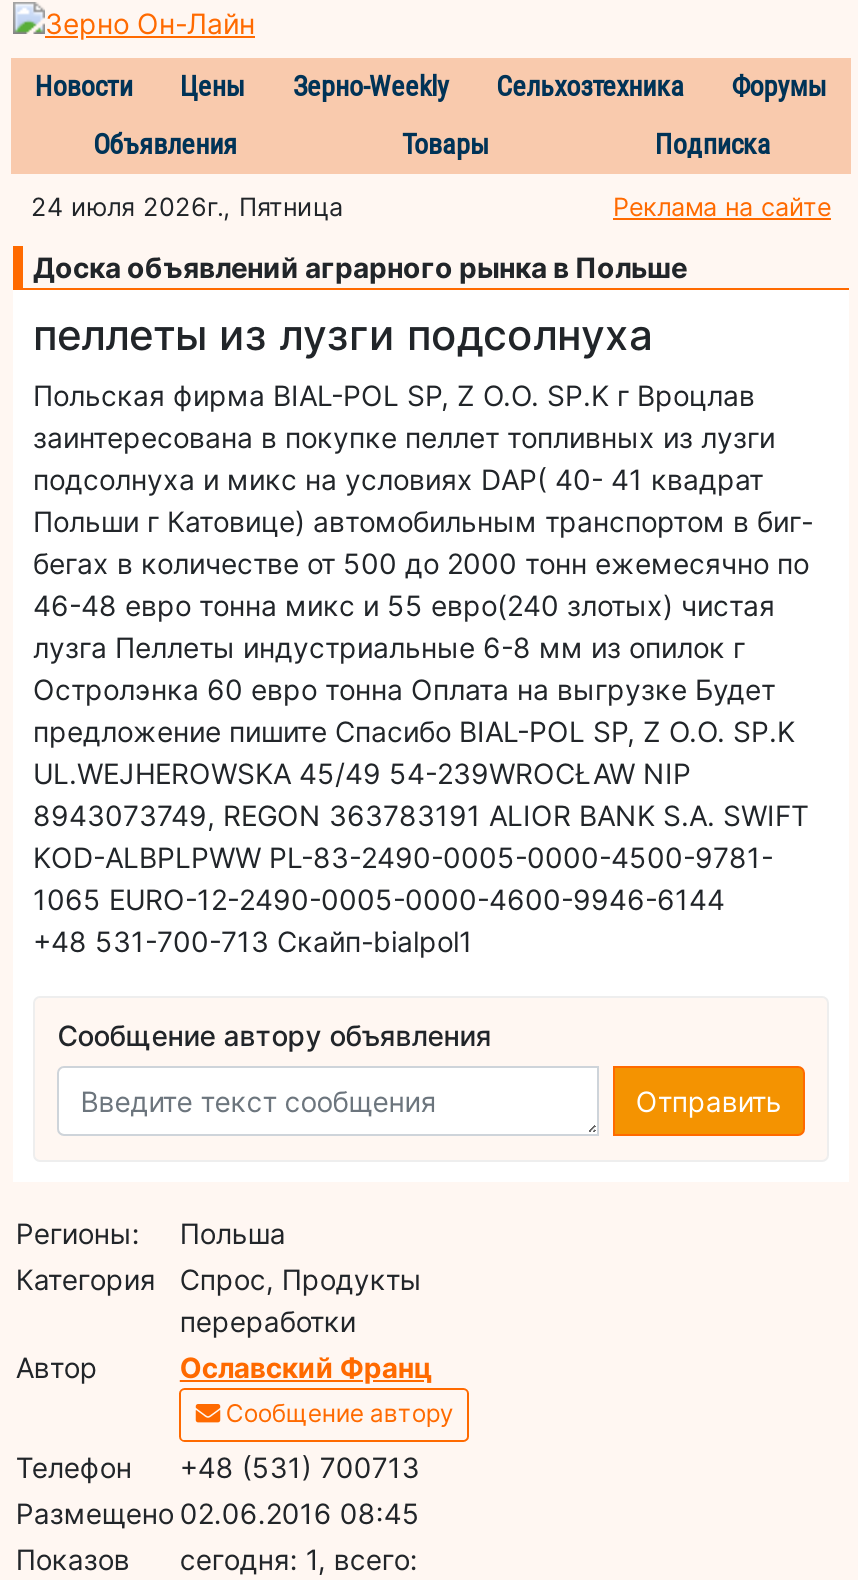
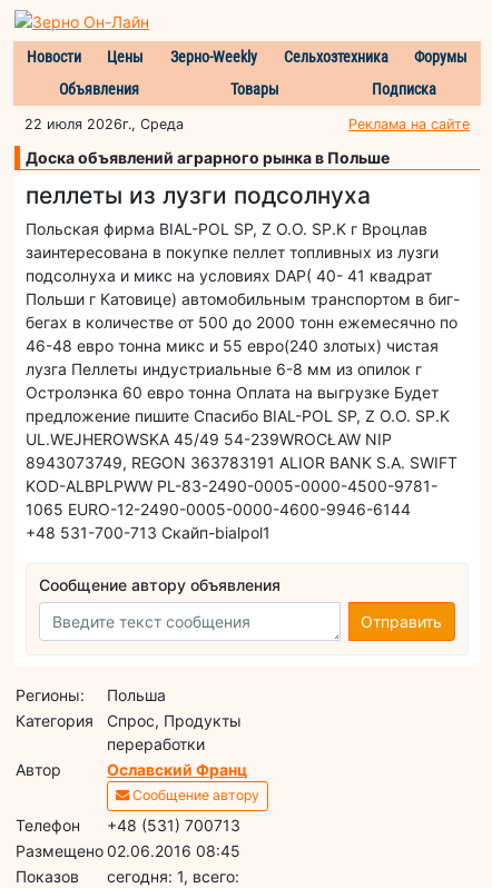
[31,191,343,221] 24 июля 2026г., Пятница -> [24,115,184,132] 22 июля 2026г., Среда

